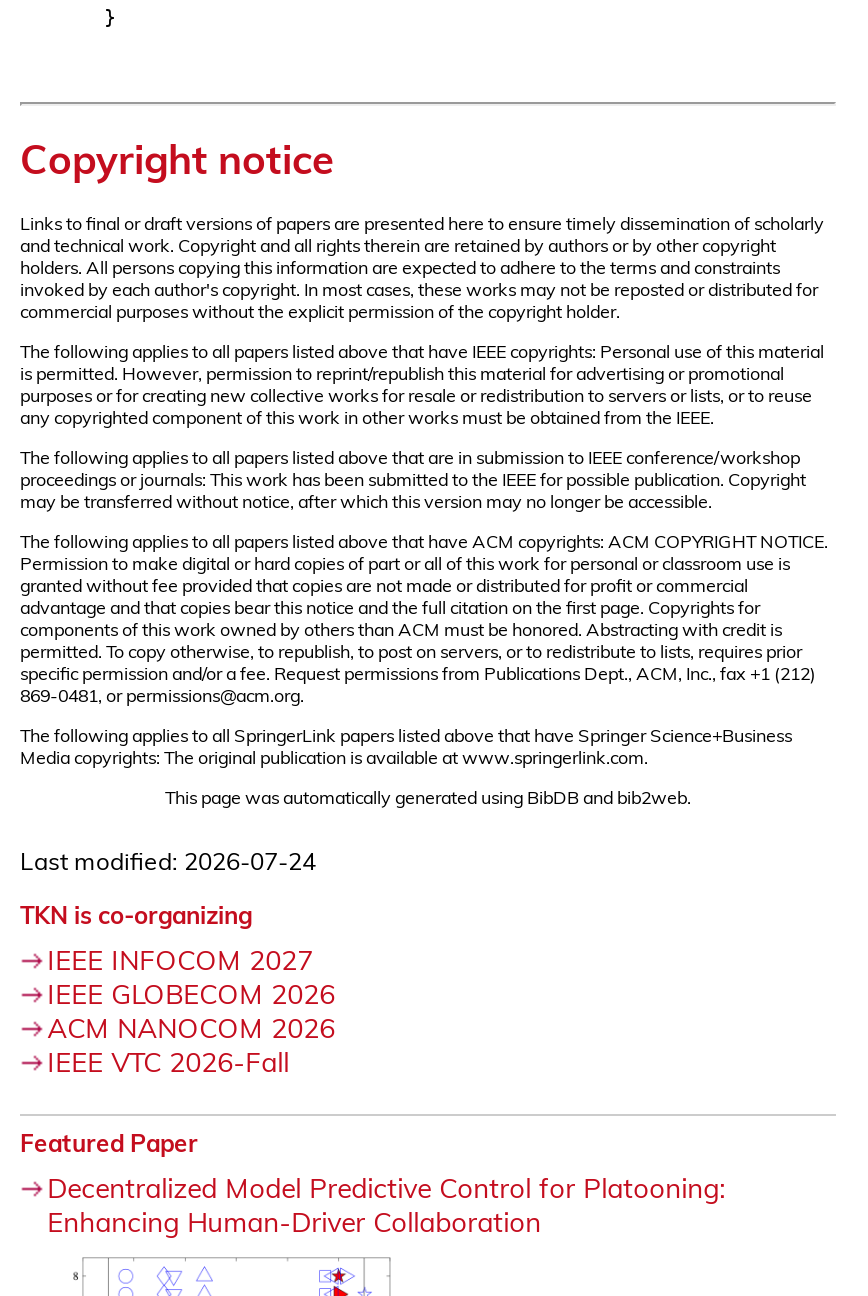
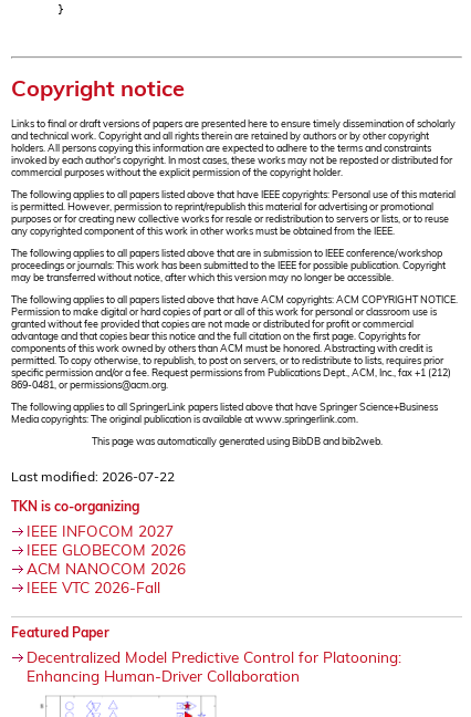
[20,846,316,876] Last modified: 2026-07-24 -> [11,468,175,485] Last modified: 2026-07-22

